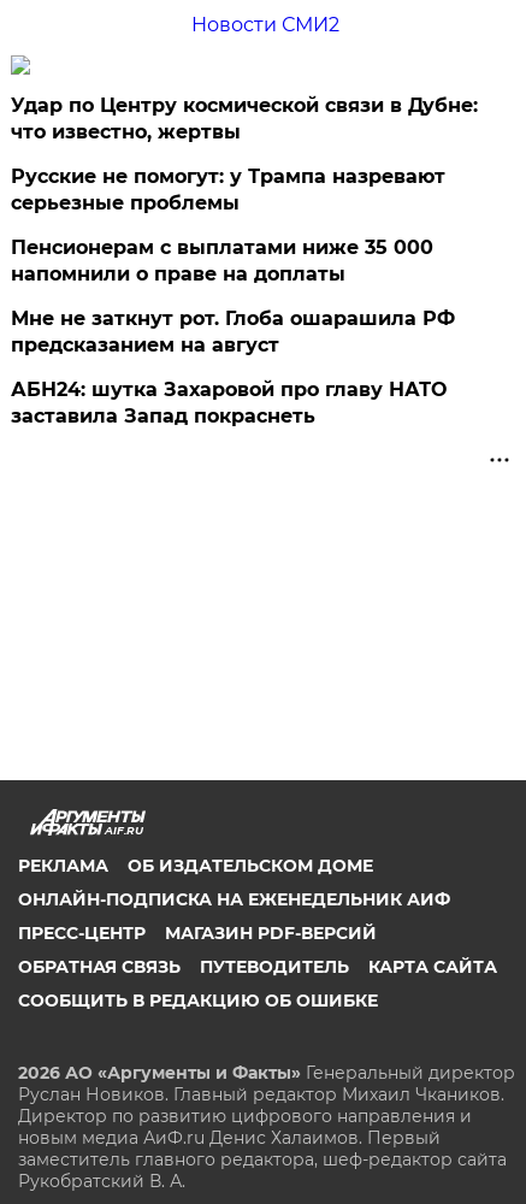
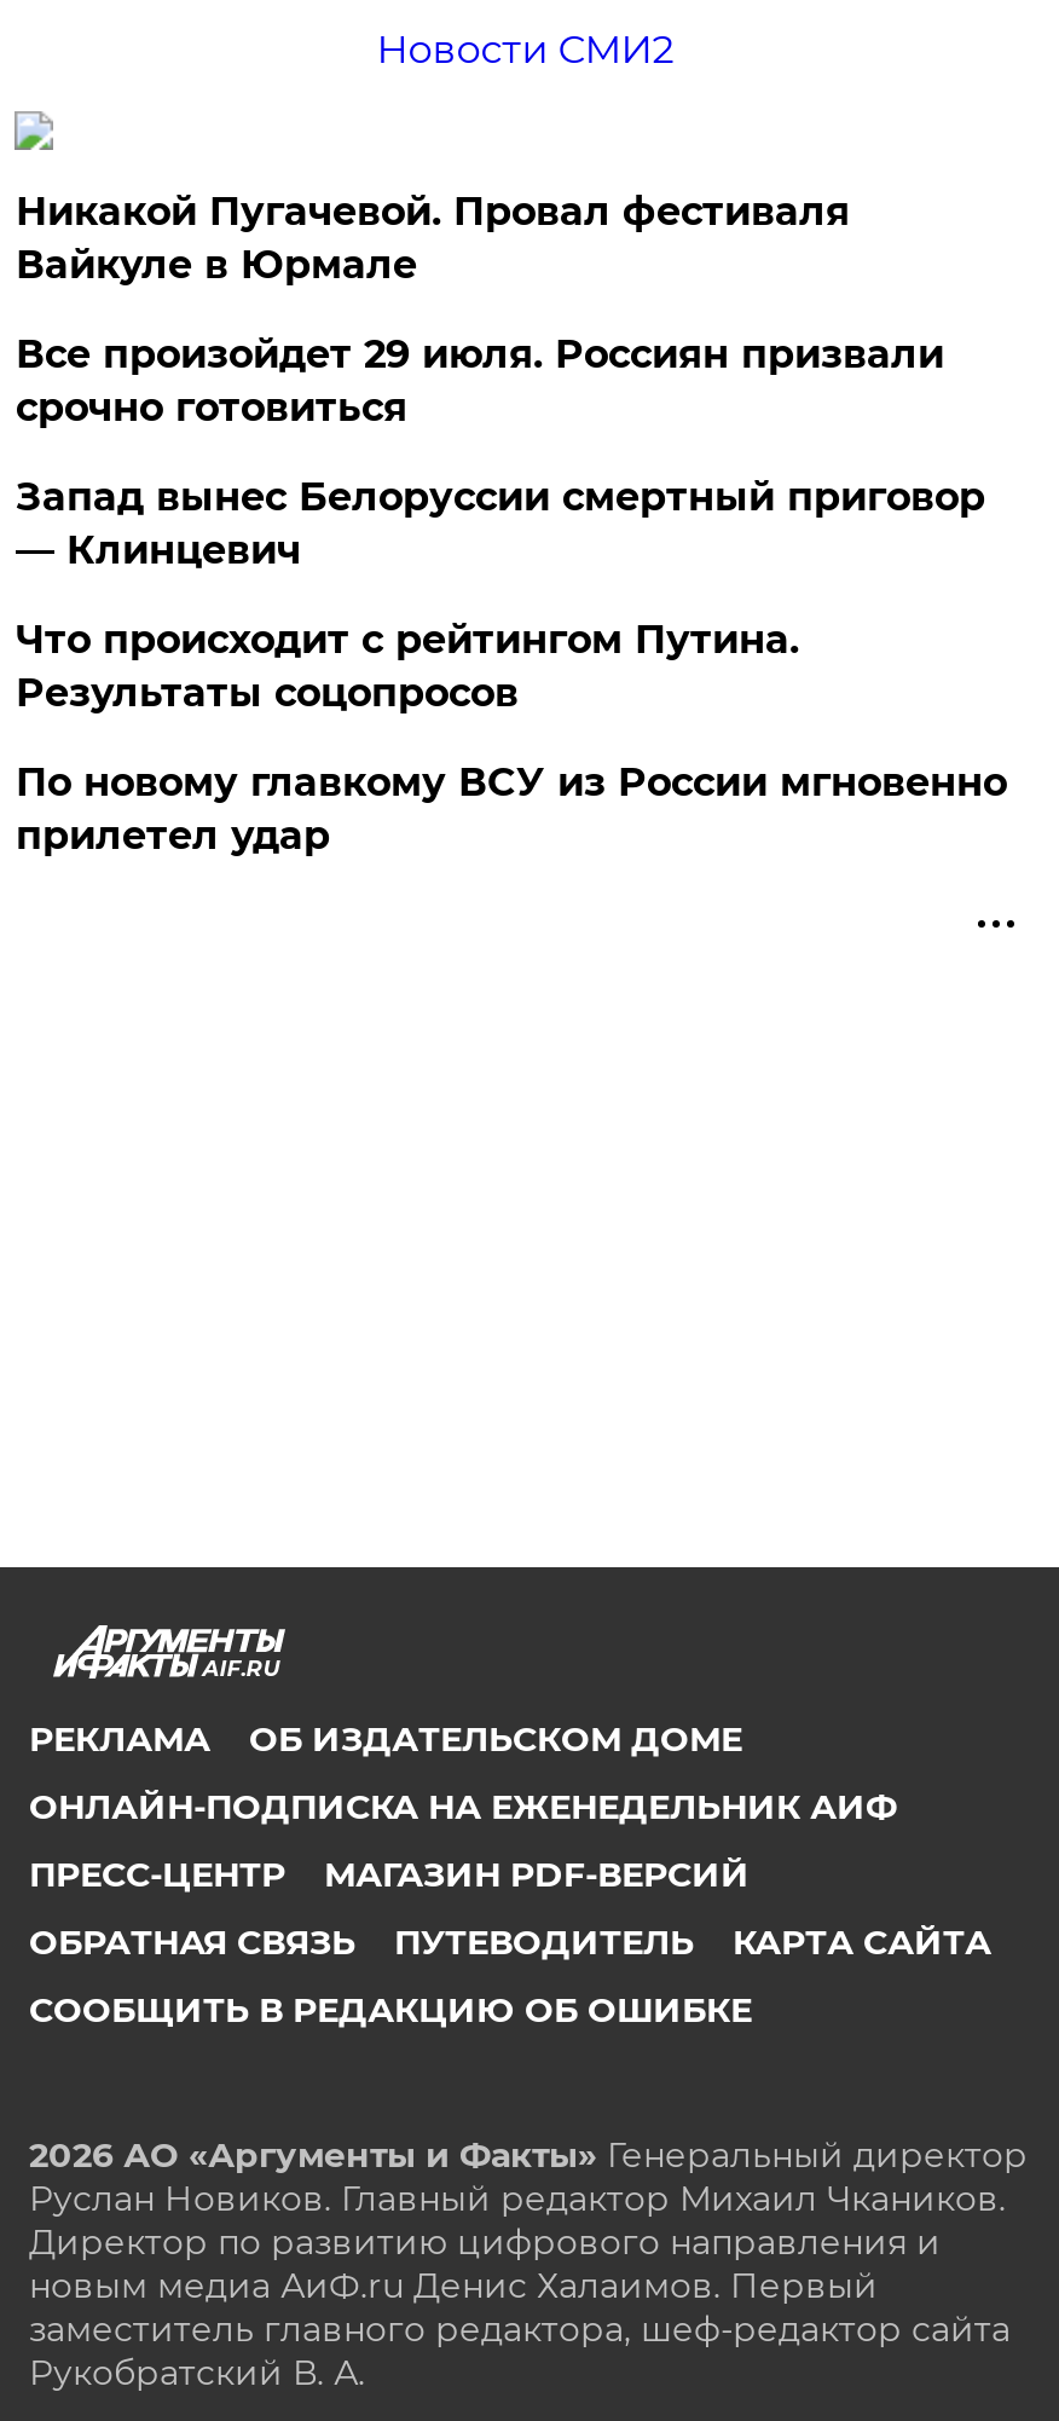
[11,94,478,143] Удар по Центру космической связи в Дубне: | что известно, жертвы -> [15,188,850,288] Никакой Пугачевой. Провал фестиваля | Вайкуле в Юрмале
[11,165,446,214] Русские не помогут: у Трампа назревают | серьезные проблемы -> [15,331,944,430] Все произойдет 29 июля. Россиян призвали | срочно готовиться
[11,236,434,285] Пенсионерам с выплатами ниже 35 000 | напомнили о праве на доплаты -> [15,474,985,573] Запад вынес Белоруссии смертный приговор | — Клинцевич
[11,307,455,356] Мне не заткнут рот. Глоба ошарашила РФ | предсказанием на август -> [15,616,799,716] Что происходит с рейтингом Путина. | Результаты соцопросов
[11,378,447,427] АБН24: шутка Захаровой про главу НАТО | заставила Запад покраснеть -> [15,759,1007,858] По новому главкому ВСУ из России мгновенно | прилетел удар

